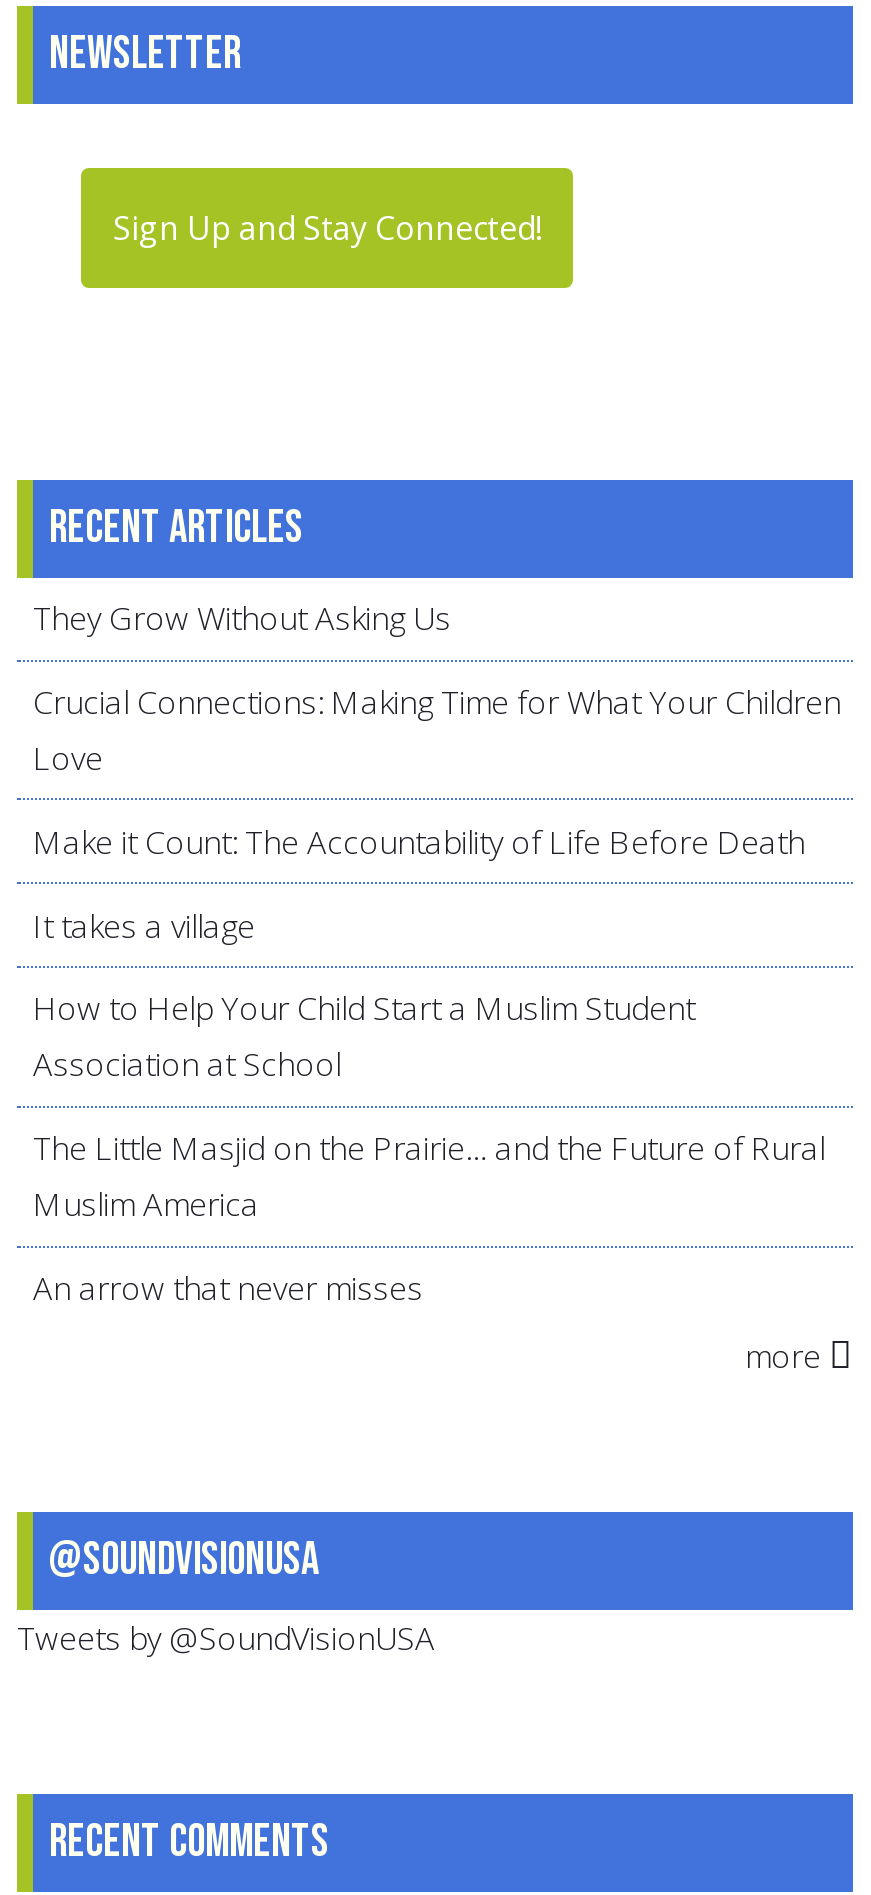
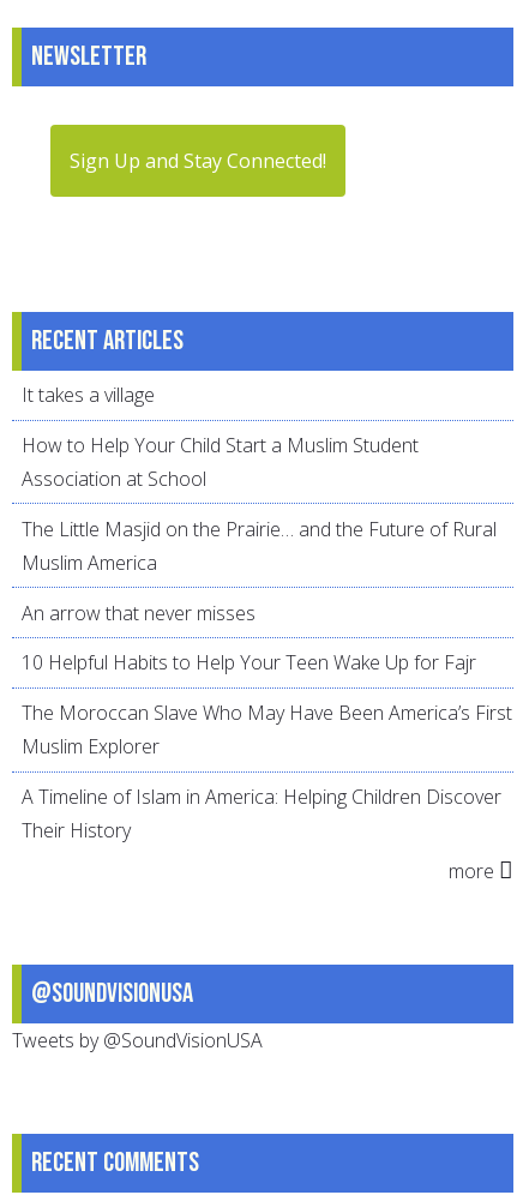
[33,597,841,864] They Grow Without Asking Us | Crucial Connections: Making Time for What Your Children | Love | Make it Count: The Accountability of Life Before Death -> none
moved [33,903,825,1310] -> [22,382,497,626]: It takes a village | How to Help Your Child Start a Muslim Student | Association at School | The Little Masjid on the Prairie… and the Future of Rural | Muslim America | An arrow that never misses
none -> [22,650,512,843] 10 Helpful Habits to Help Your Teen Wake Up for Fajr | The Moroccan Slave Who May Have Been America’s First | Muslim Explorer | A Timeline of Islam in America: Helping Children Discover | Their History

